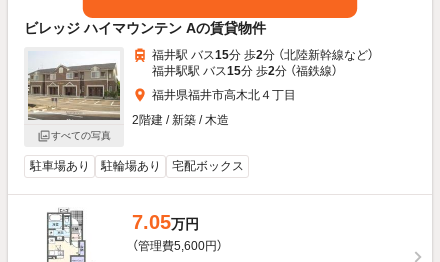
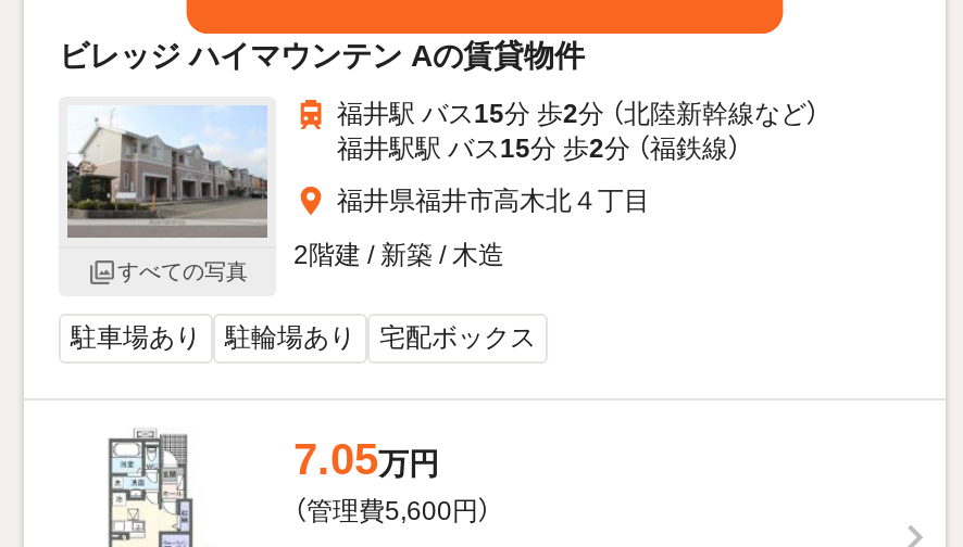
[28,52,121,119] [image] -> [67,105,267,238] [image]

